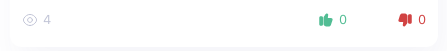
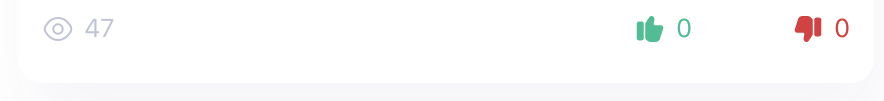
[43,12,51,27] 4 -> [84,13,114,43] 47

